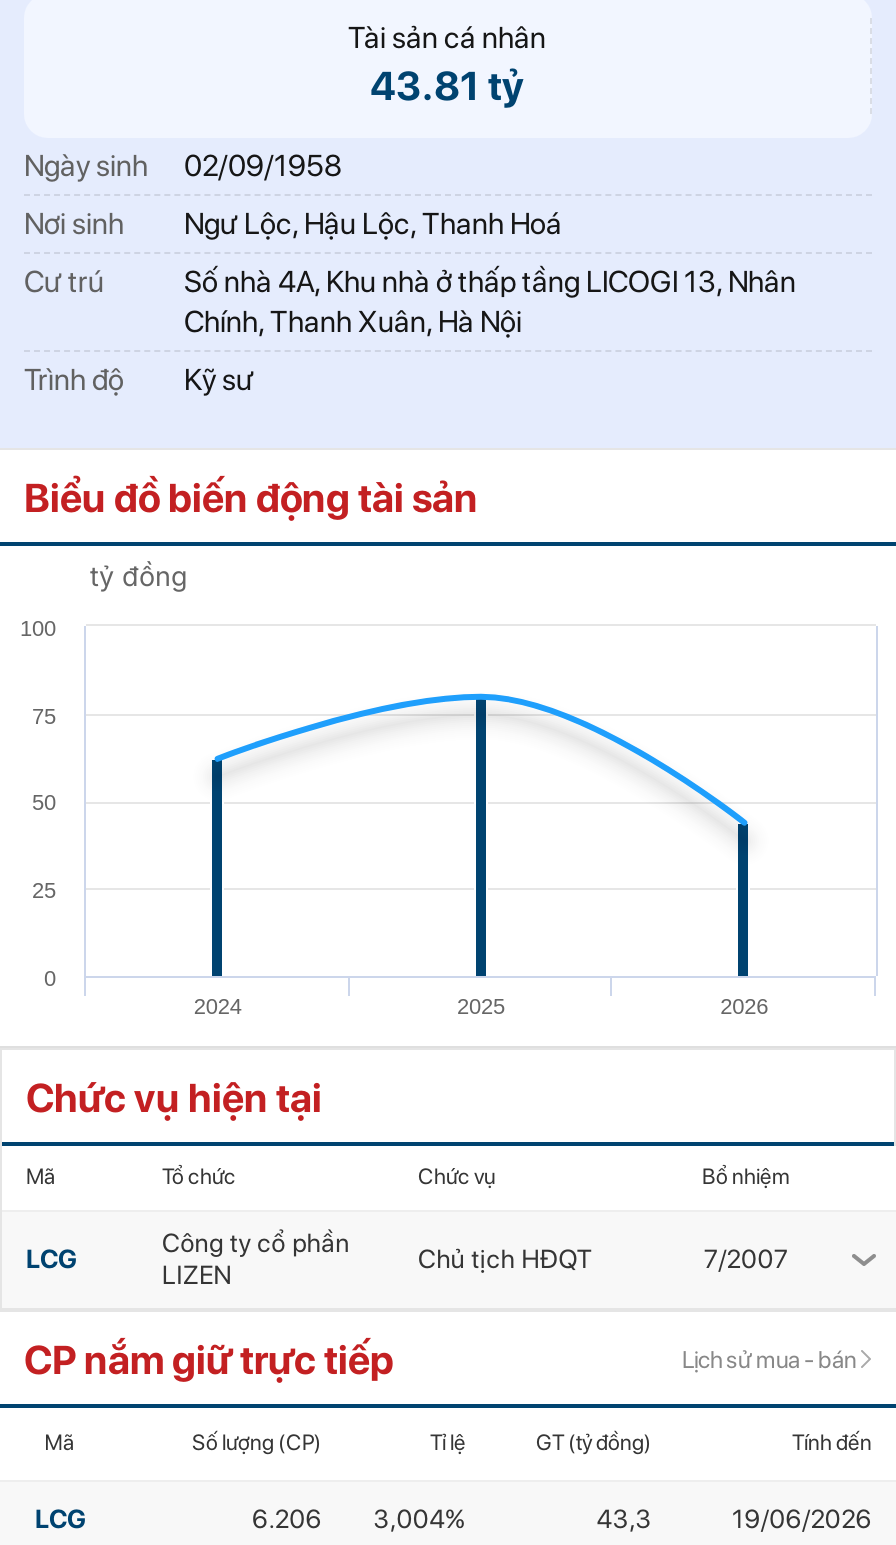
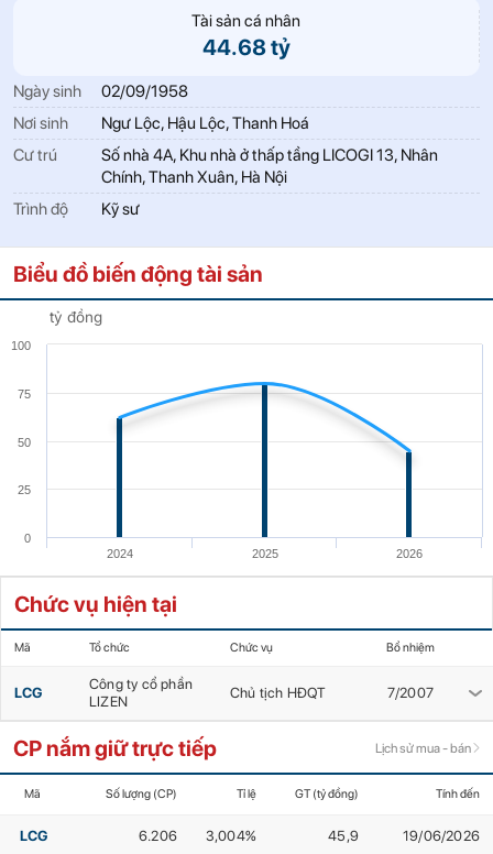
[370,62,524,110] 43.81 tỷ -> [202,34,290,61] 44.68 tỷ
[596,1504,652,1534] 43,3 -> [328,828,359,844] 45,9

